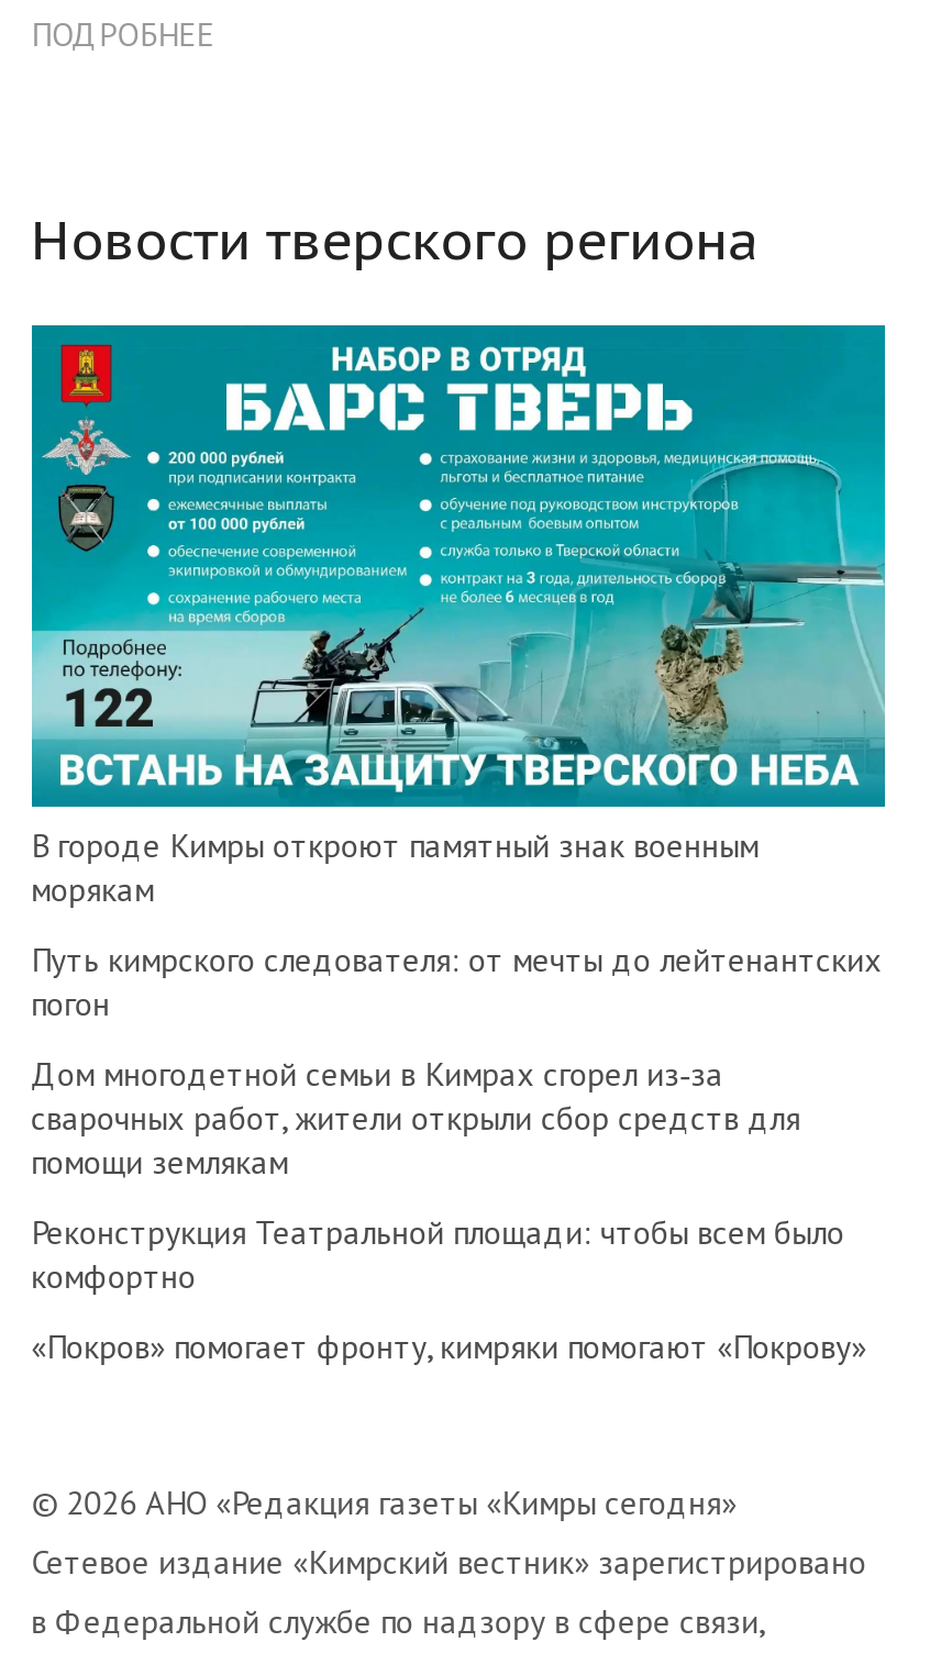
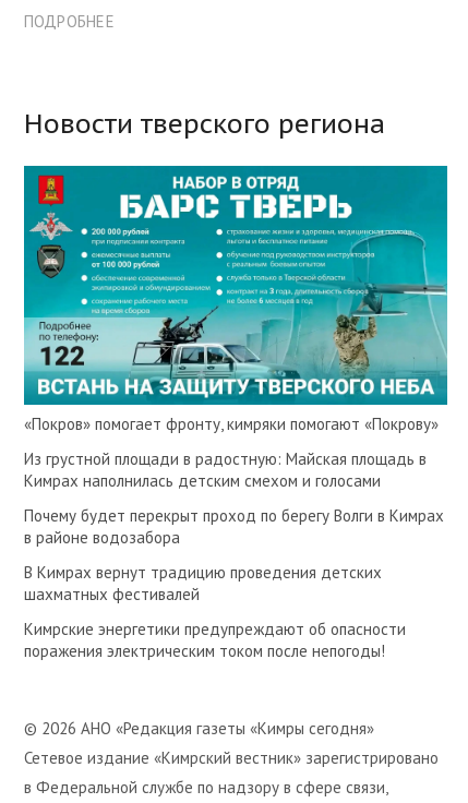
[31,825,882,1297] В городе Кимры откроют памятный знак военным | морякам | Путь кимрского следователя: от мечты до лейтенантских | погон | Дом многодетной семьи в Кимрах сгорел из‑за | сварочных работ, жители открыли сбор средств для | помощи землякам | Реконструкция Театральной площади: чтобы всем было | комфортно -> none
moved [31,1326,866,1367] -> [24,414,438,434]: «Покров» помогает фронту, кимряки помогают «Покрову»
none -> [24,449,444,661] Из грустной площади в радостную: Майская площадь в | Кимрах наполнилась детским смехом и голосами | Почему будет перекрыт проход по берегу Волги в Кимрах | в районе водозабора | В Кимрах вернут традицию проведения детских | шахматных фестивалей | Кимрские энергетики предупреждают об опасности | поражения электрическим током после непогоды!

